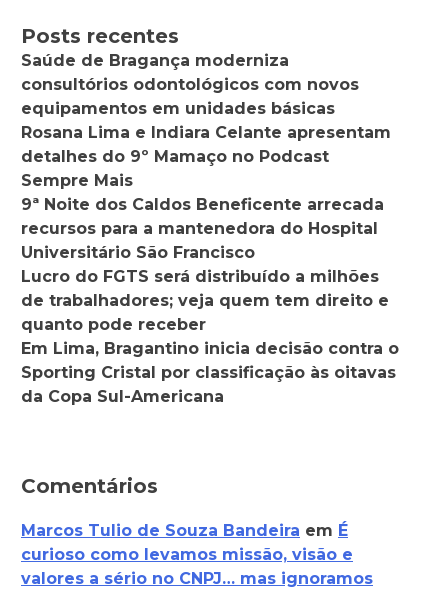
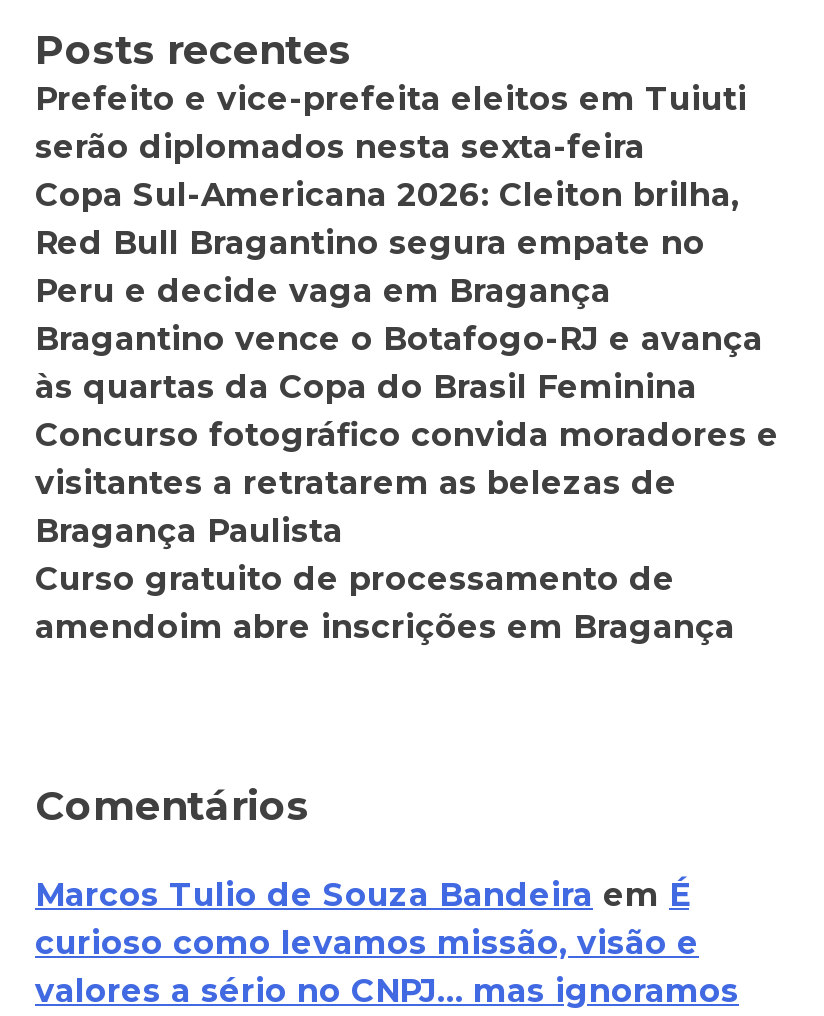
[21,51,399,406] Saúde de Bragança moderniza | consultórios odontológicos com novos | equipamentos em unidades básicas | Rosana Lima e Indiara Celante apresentam | detalhes do 9º Mamaço no Podcast | Sempre Mais | 9ª Noite dos Caldos Beneficente arrecada | recursos para a mantenedora do Hospital | Universitário São Francisco | Lucro do FGTS será distribuído a milhões | de trabalhadores; veja quem tem direito e | quanto pode receber | Em Lima, Bragantino inicia decisão contra o | Sporting Cristal por classificação às oitavas | da Copa Sul-Americana -> [35,80,779,646] Prefeito e vice-prefeita eleitos em Tuiuti | serão diplomados nesta sexta-feira | Copa Sul-Americana 2026: Cleiton brilha, | Red Bull Bragantino segura empate no | Peru e decide vaga em Bragança | Bragantino vence o Botafogo-RJ e avança | às quartas da Copa do Brasil Feminina | Concurso fotográfico convida moradores e | visitantes a retratarem as belezas de | Bragança Paulista | Curso gratuito de processamento de | amendoim abre inscrições em Bragança

